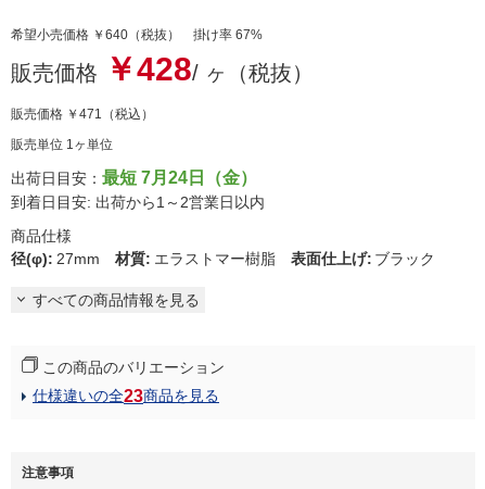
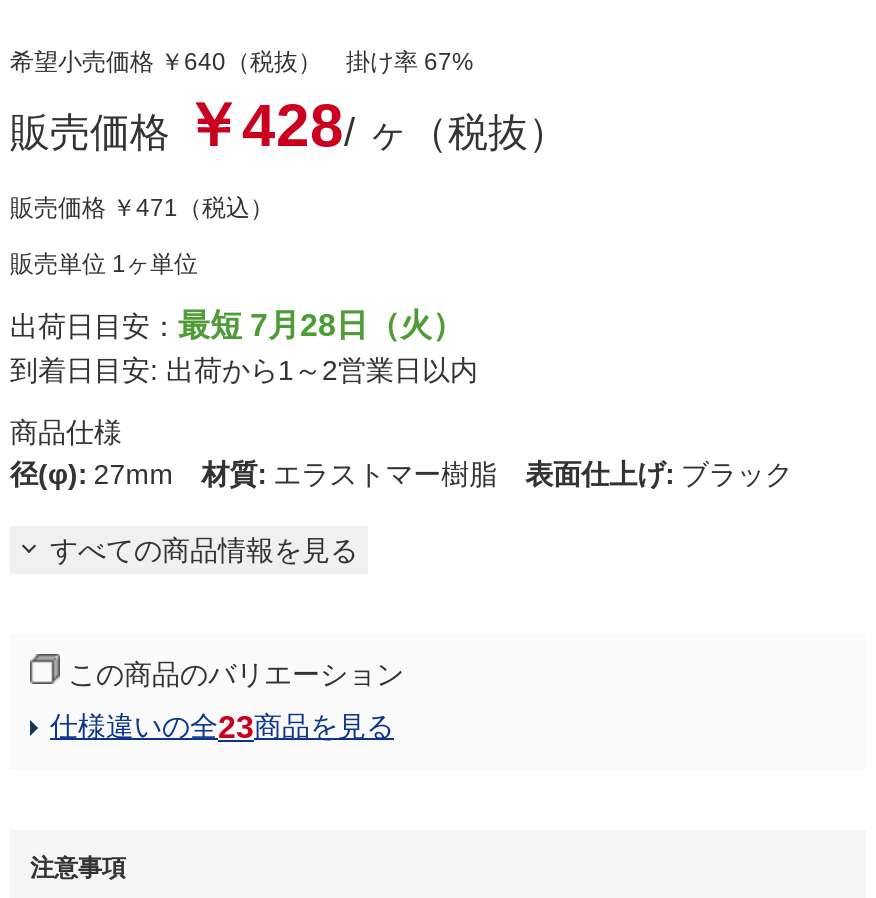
[11,168,257,187] 出荷日目安：最短 7月24日（金） -> [10,307,464,341] 出荷日目安：最短 7月28日（火）

